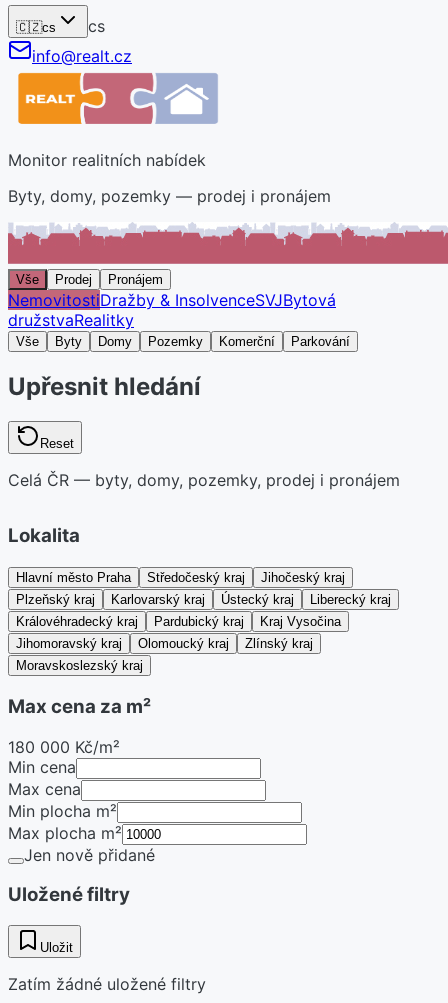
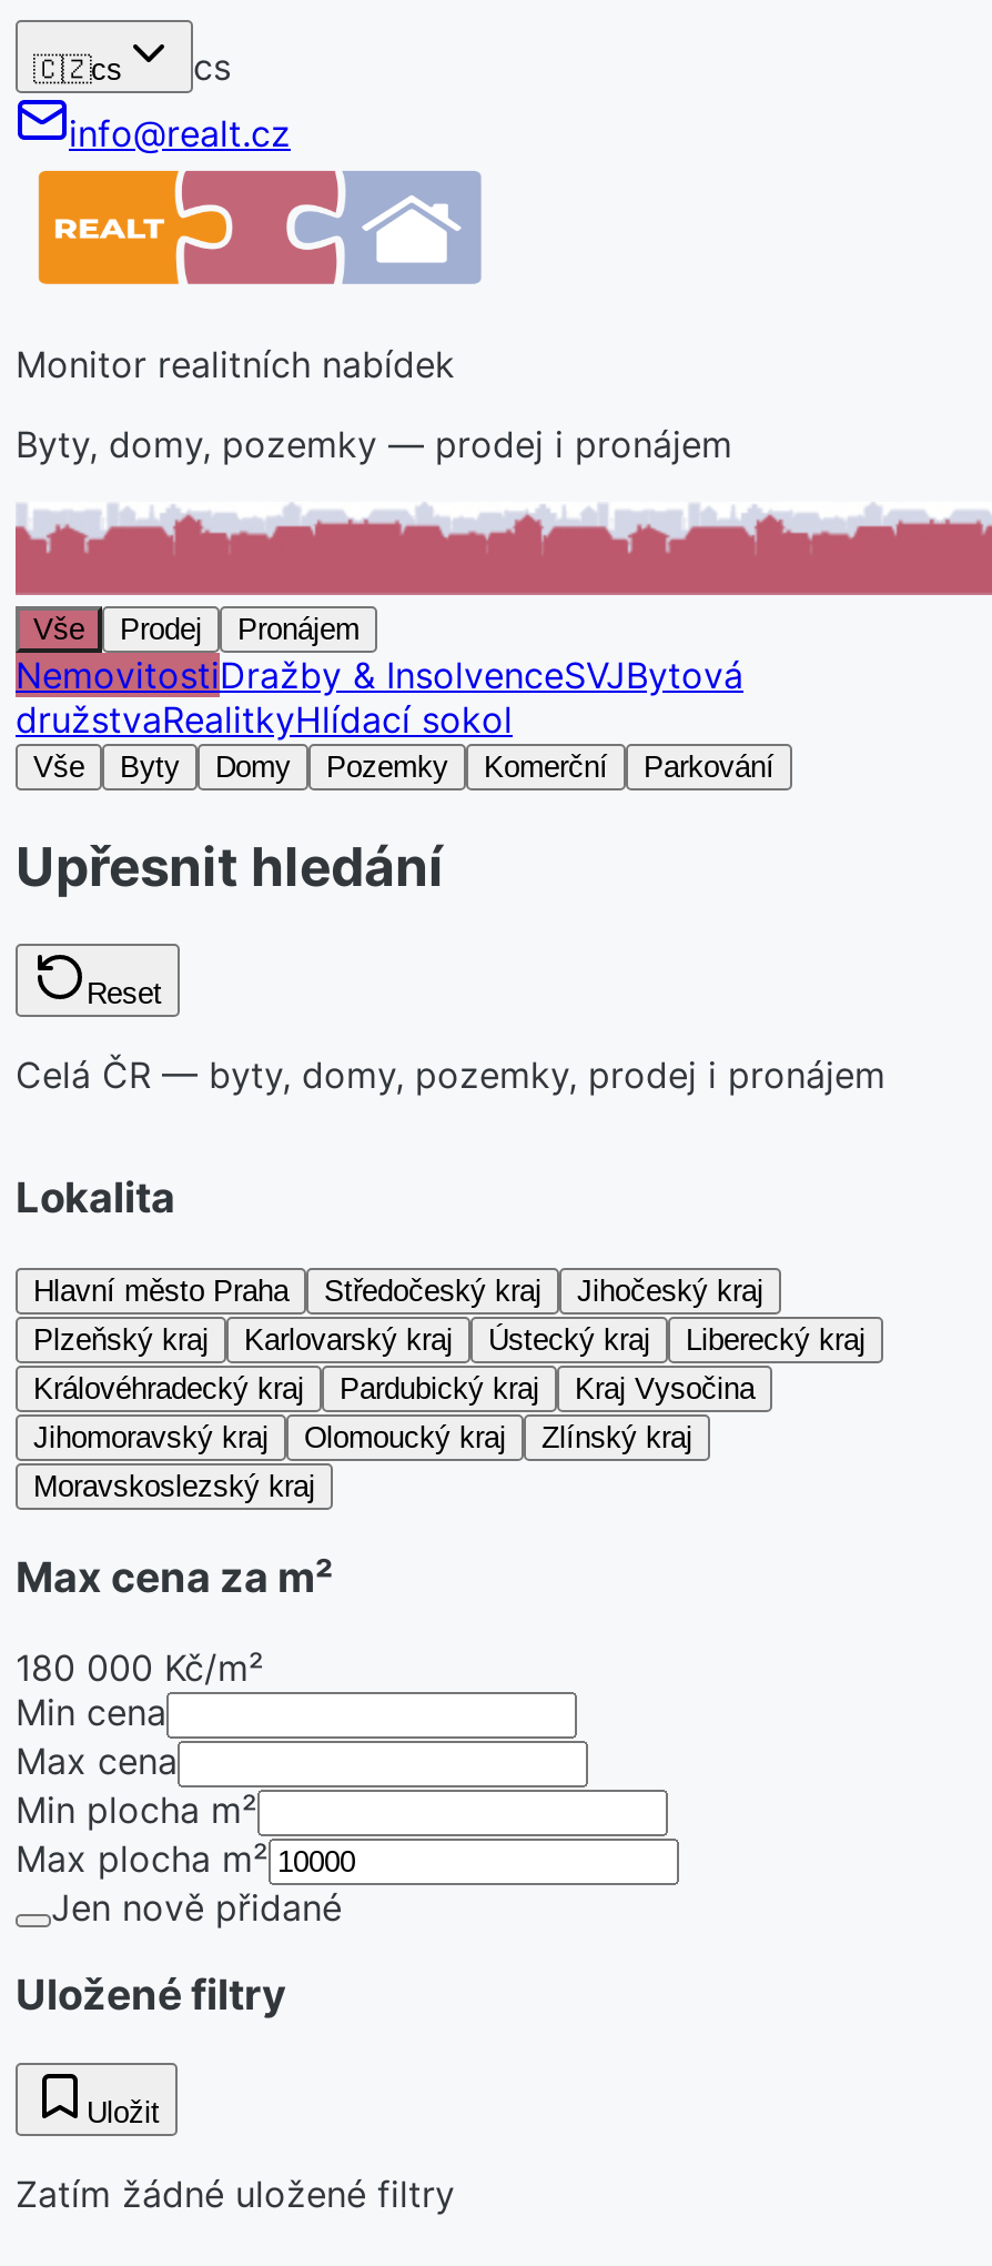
[8,310,134,330] družstvaRealitky -> [16,697,513,741] družstvaRealitkyHlídací sokol

